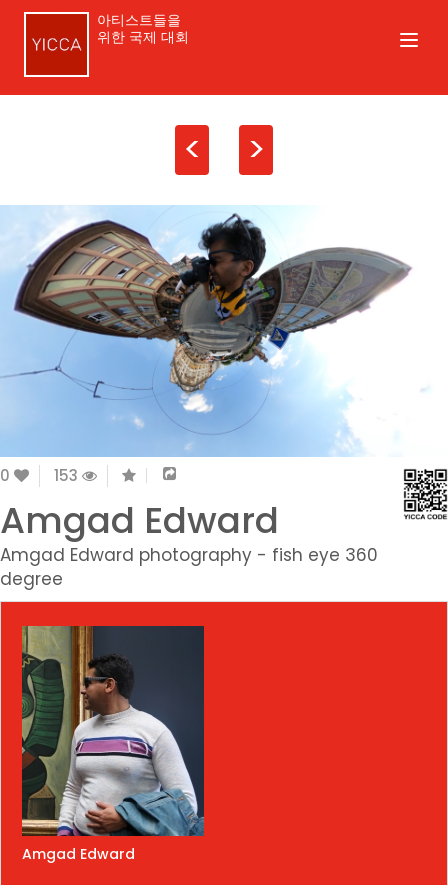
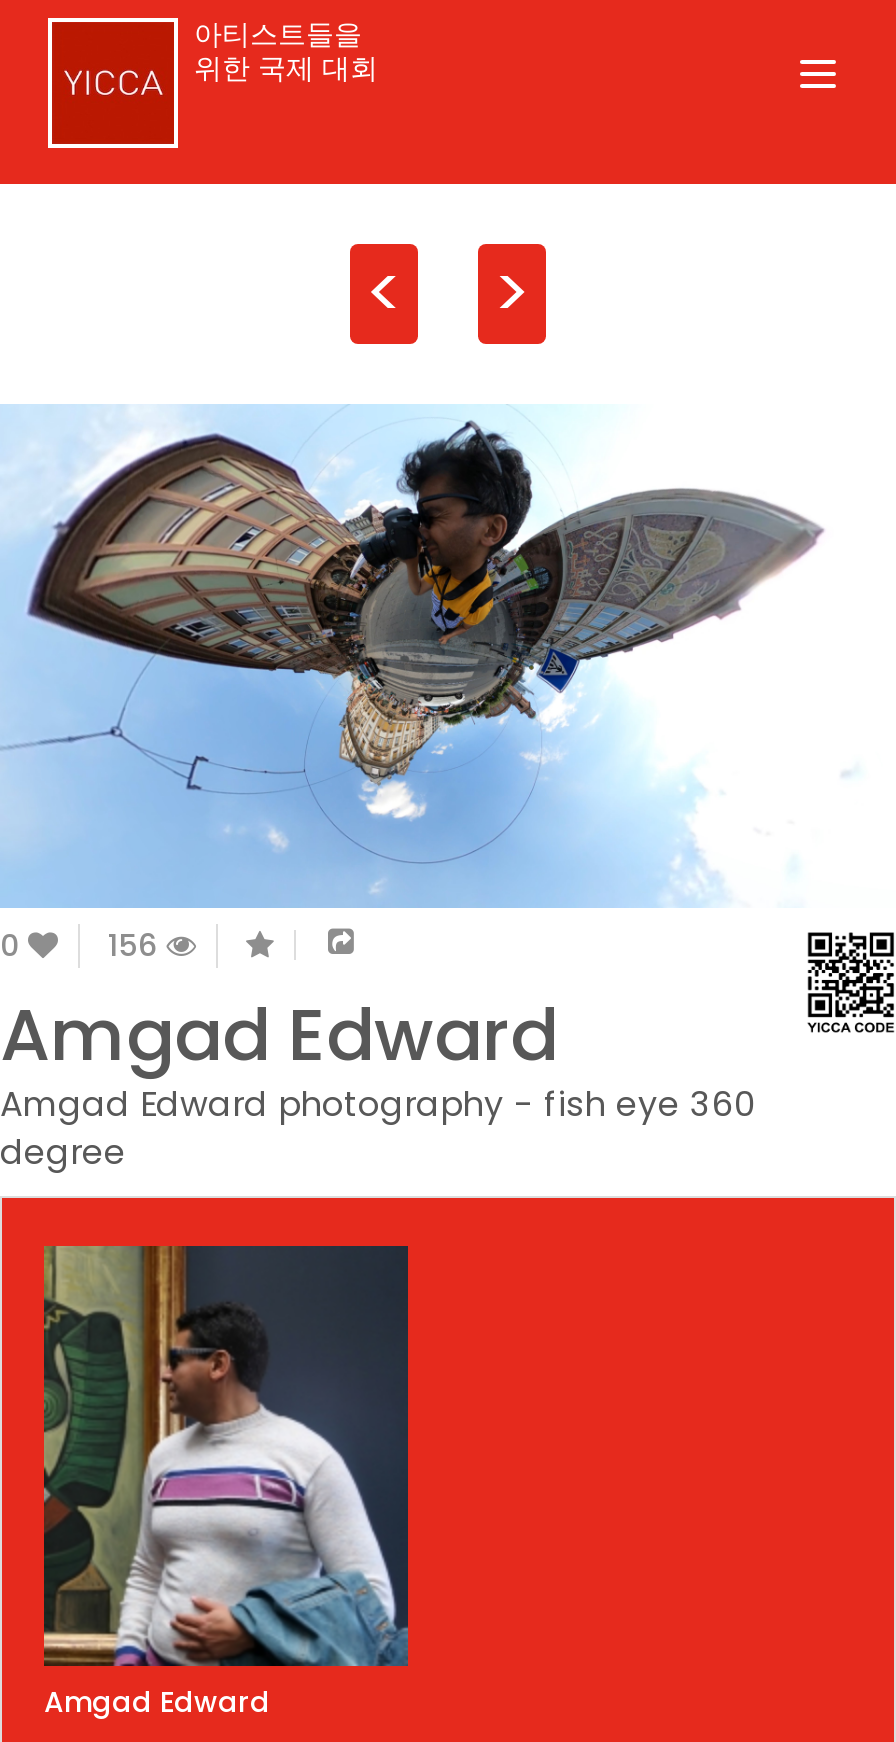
[0,465,82,486] 0 153 -> [0,923,166,965] 0 156

